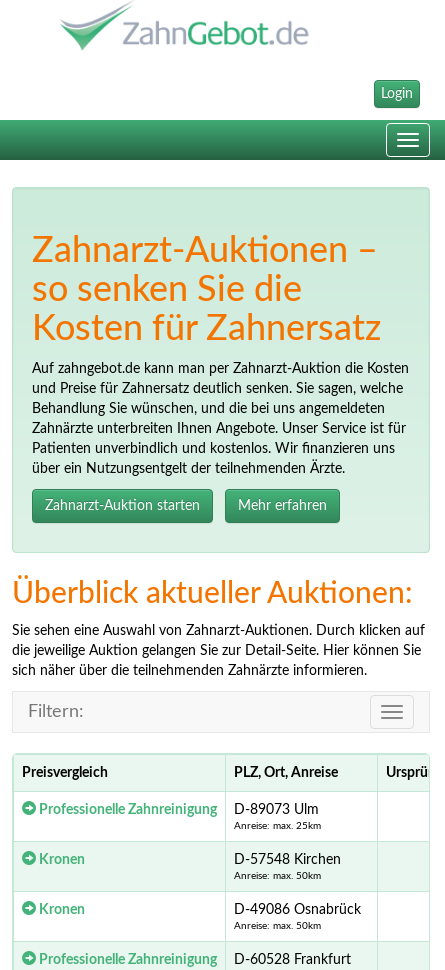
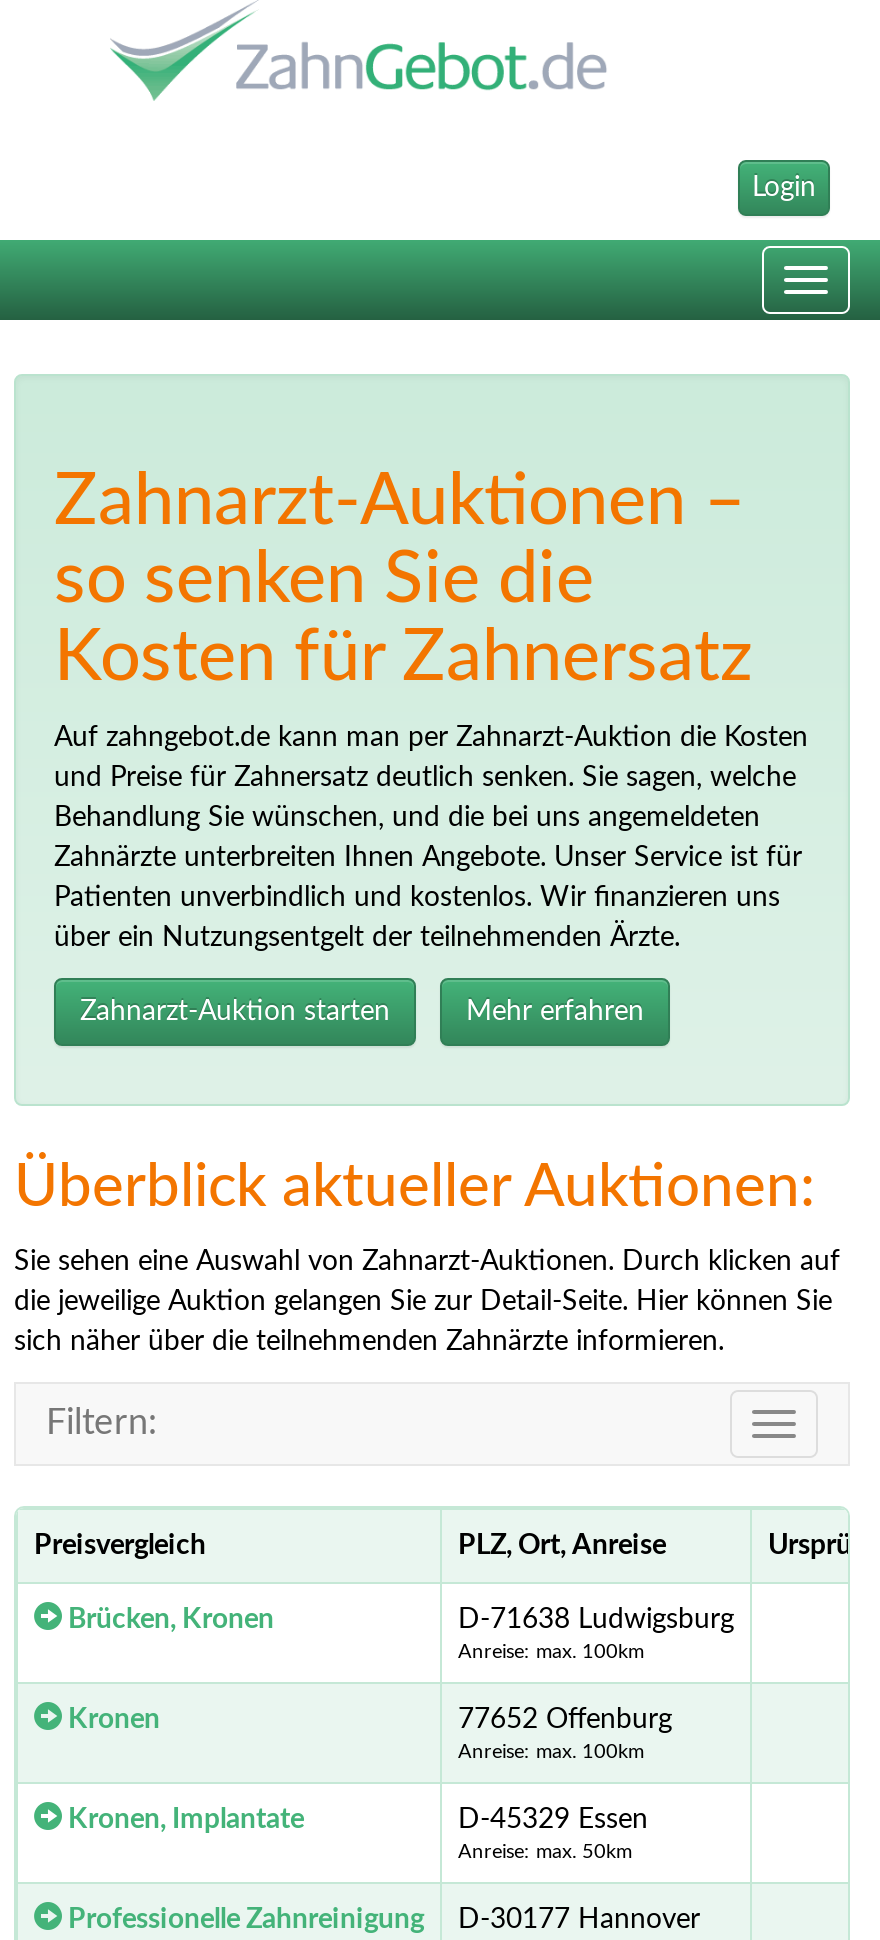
[36,803,321,831] Professionelle Zahnreinigung | D-89073 Ulm | Anreise: max. 25km -> [62,1607,734,1663] Brücken, Kronen | D-71638 Ludwigsburg | Anreise: max. 100km
[234,853,341,881] D-57548 Kirchen | Anreise: max. 50km -> [458,1707,672,1763] 77652 Offenburg | Anreise: max. 100km
[36,903,361,917] Kronen | D-49086 Osnabrück -> [62,1807,648,1835] Kronen, Implantate | D-45329 Essen
[36,953,351,967] Professionelle Zahnreinigung D-60528 Frankfurt -> [62,1907,700,1935] Professionelle Zahnreinigung D-30177 Hannover

